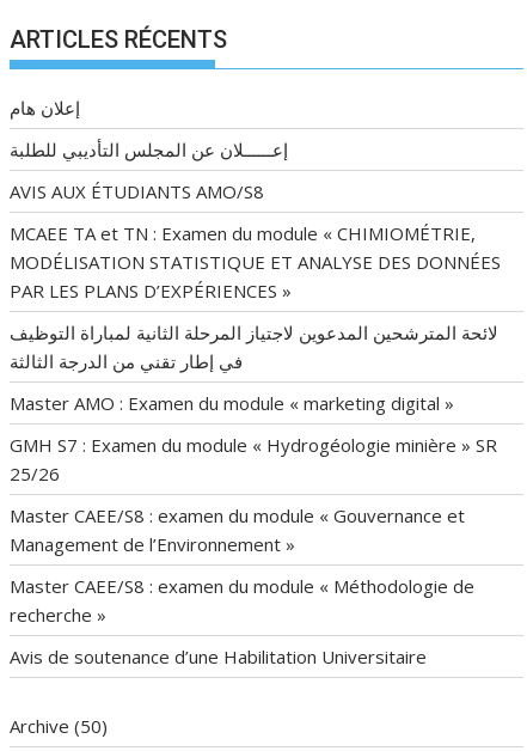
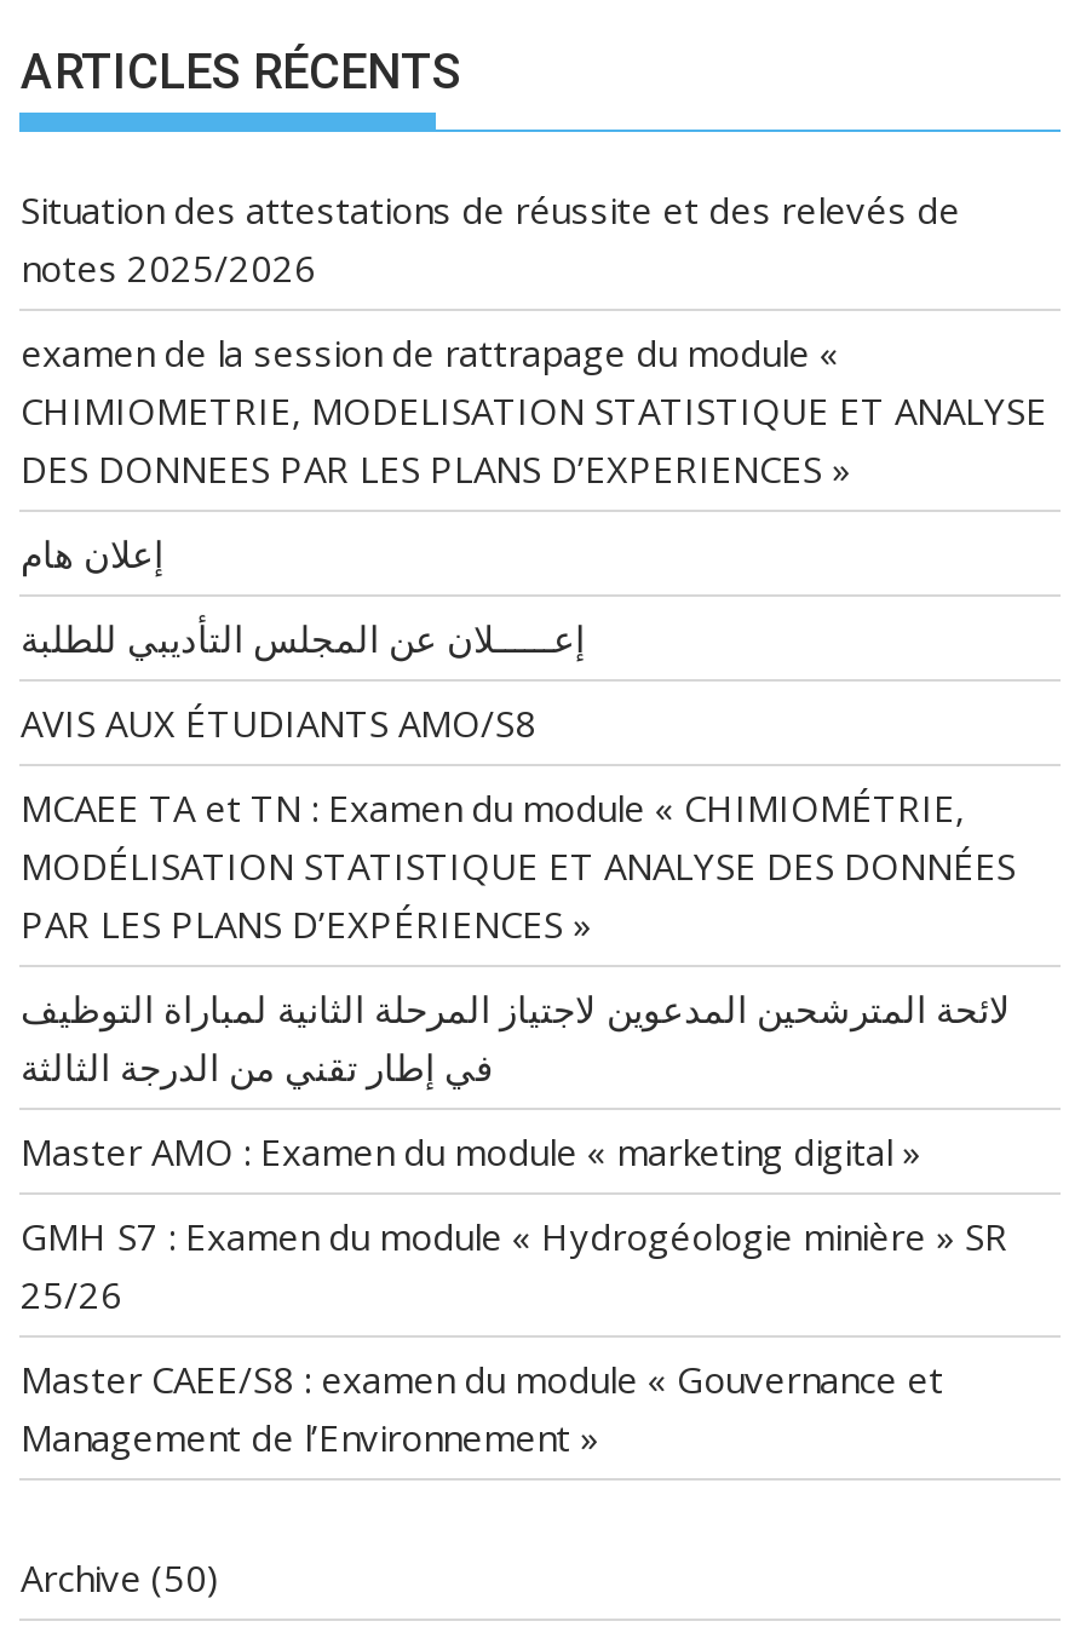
none -> [21,186,1047,493] Situation des attestations de réussite et des relevés de | notes 2025/2026 | examen de la session de rattrapage du module « | CHIMIOMETRIE, MODELISATION STATISTIQUE ET ANALYSE | DES DONNEES PAR LES PLANS D’EXPERIENCES »
moved [10,96,501,556] -> [21,530,1016,1462]: إعلان هام | إعــــــلان عن المجلس التأديبي للطلبة | AVIS AUX ÉTUDIANTS AMO/S8 | ... | Master CAEE/S8 : examen du module « Gouvernance et | Management de l’Environnement »
[10,574,475,669] Master CAEE/S8 : examen du module « Méthodologie de | recherche » | Avis de soutenance d’une Habilitation Universitaire -> none

